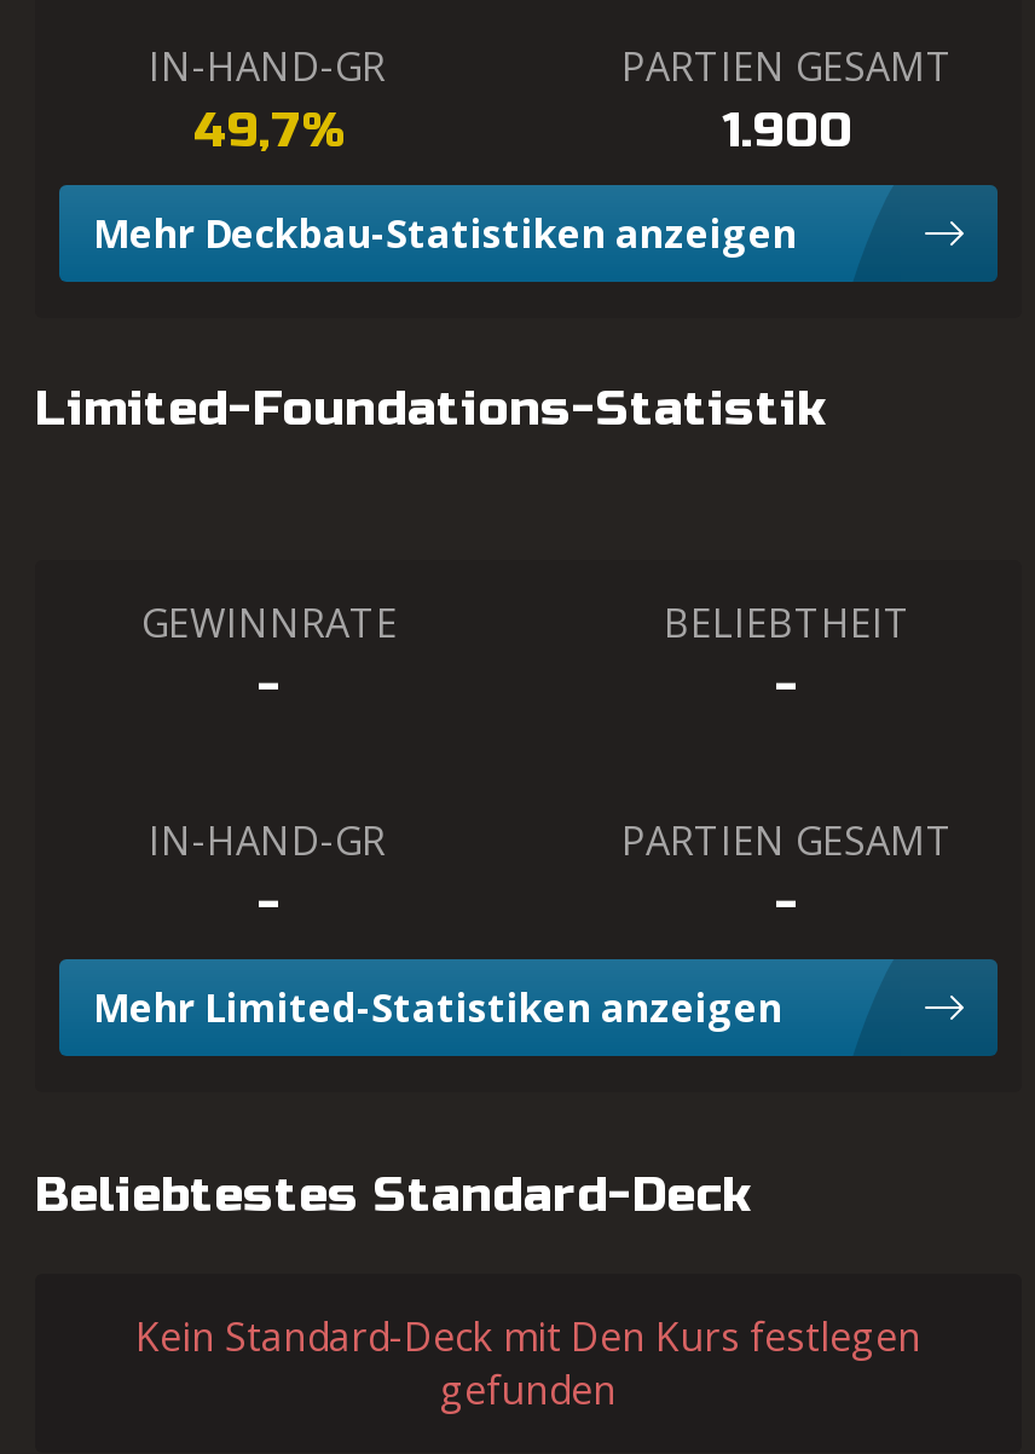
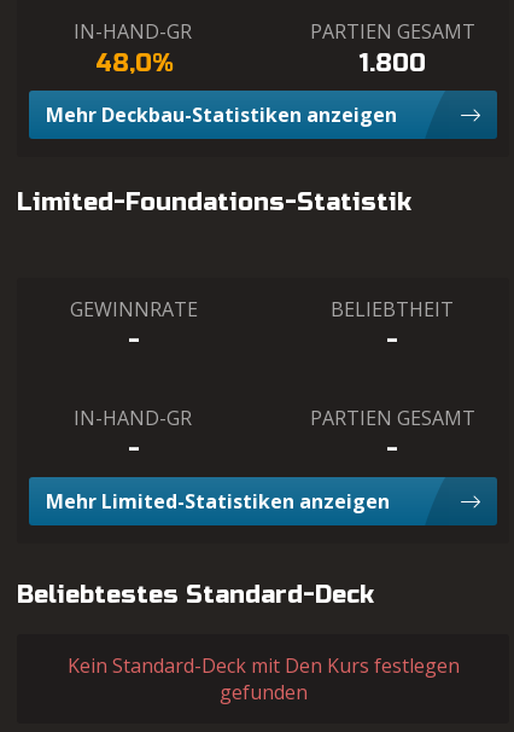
[193,100,346,161] 49,7% -> [95,48,173,79] 48,0%
[722,100,852,161] 1.900 -> [359,48,425,79] 1.800

